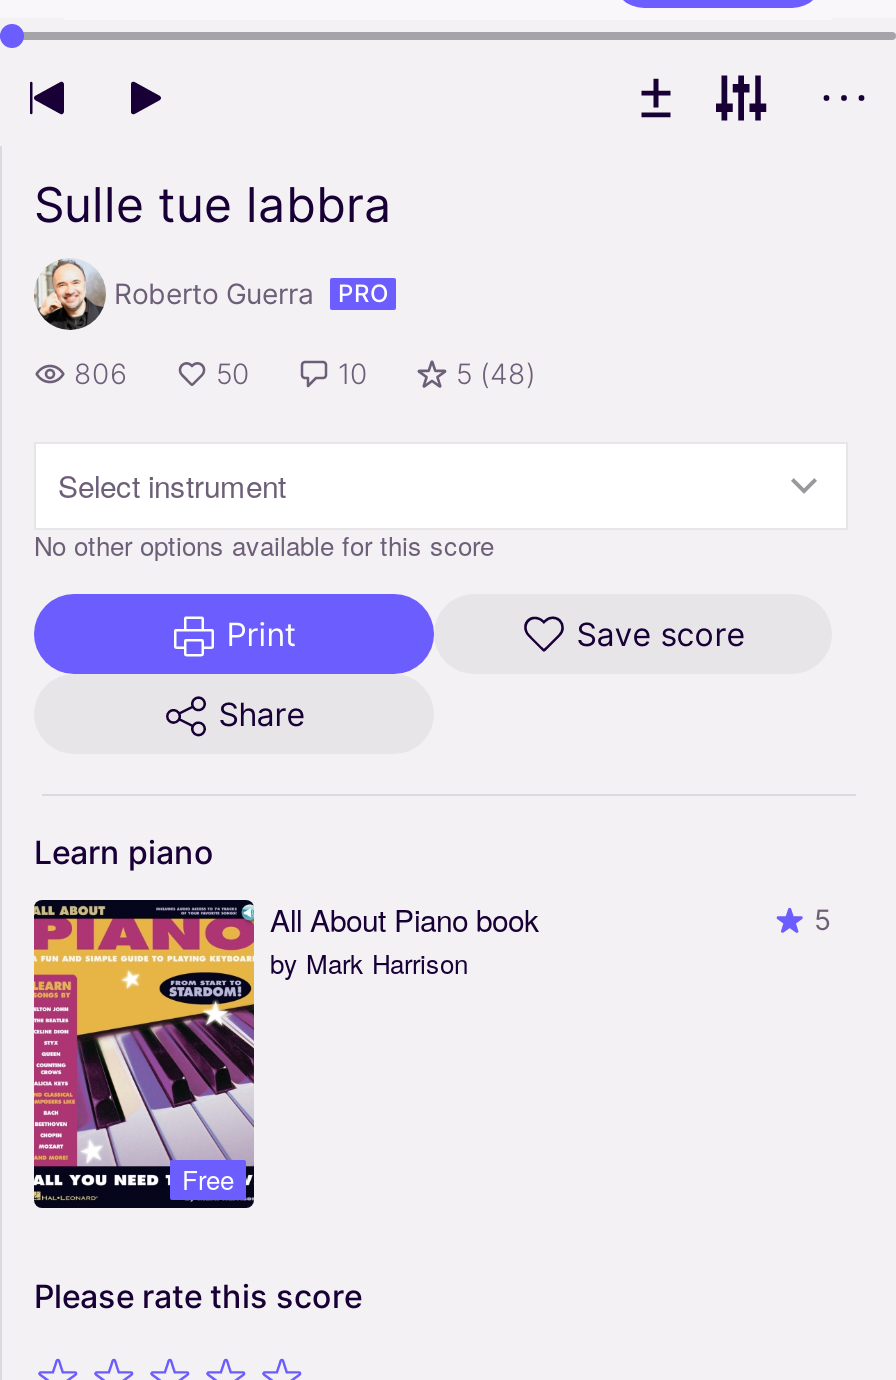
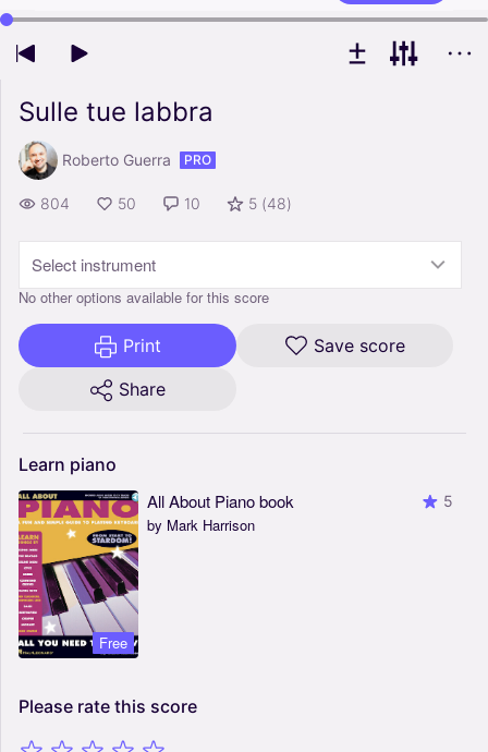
[74,356,128,390] 806 -> [40,194,70,212] 804

